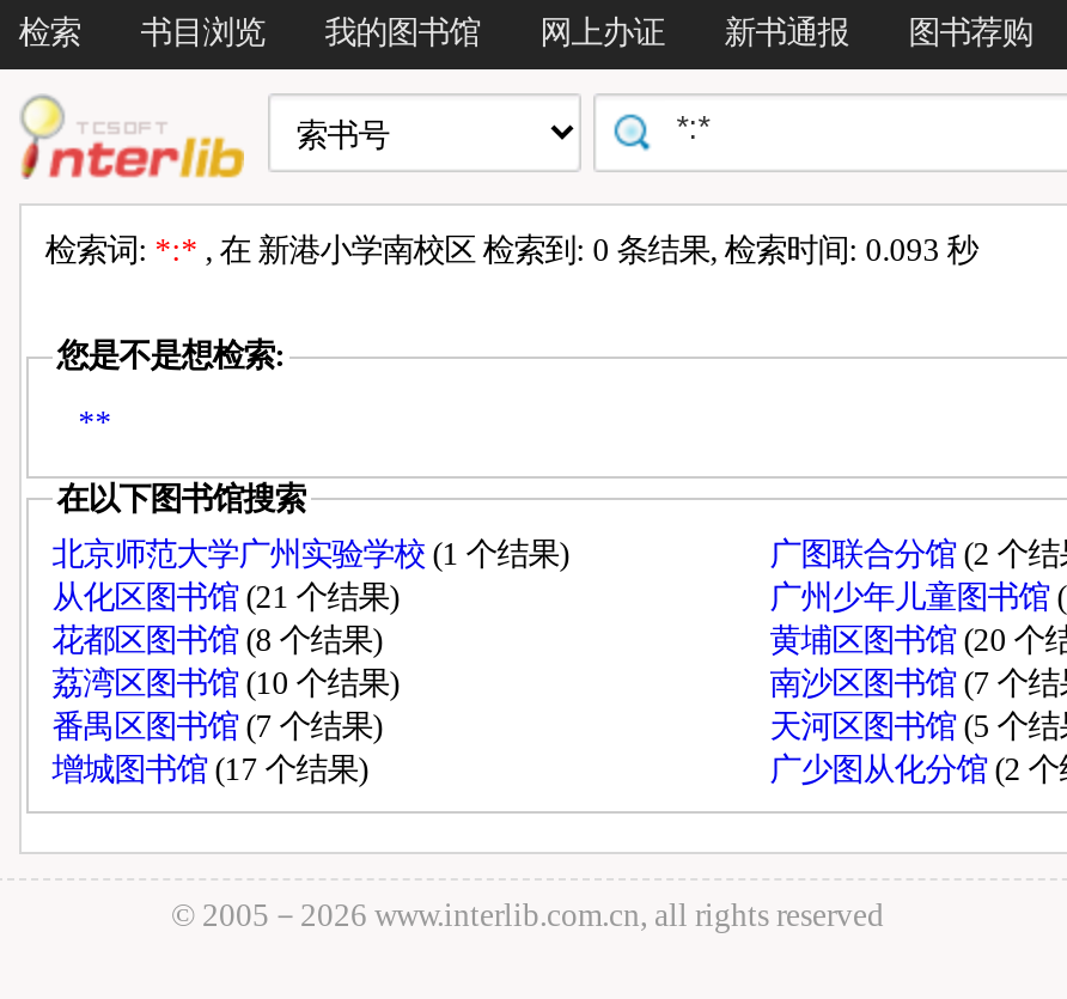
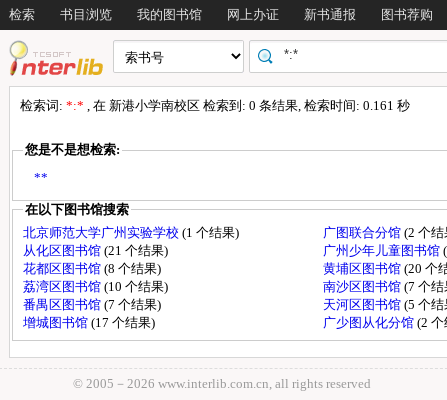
[45,232,978,268] 检索词: *:*, 在 新港小学南校区 检索到: 0 条结果, 检索时间: 0.093 秒 -> [20,98,410,113] 检索词: *:*, 在 新港小学南校区 检索到: 0 条结果, 检索时间: 0.161 秒

